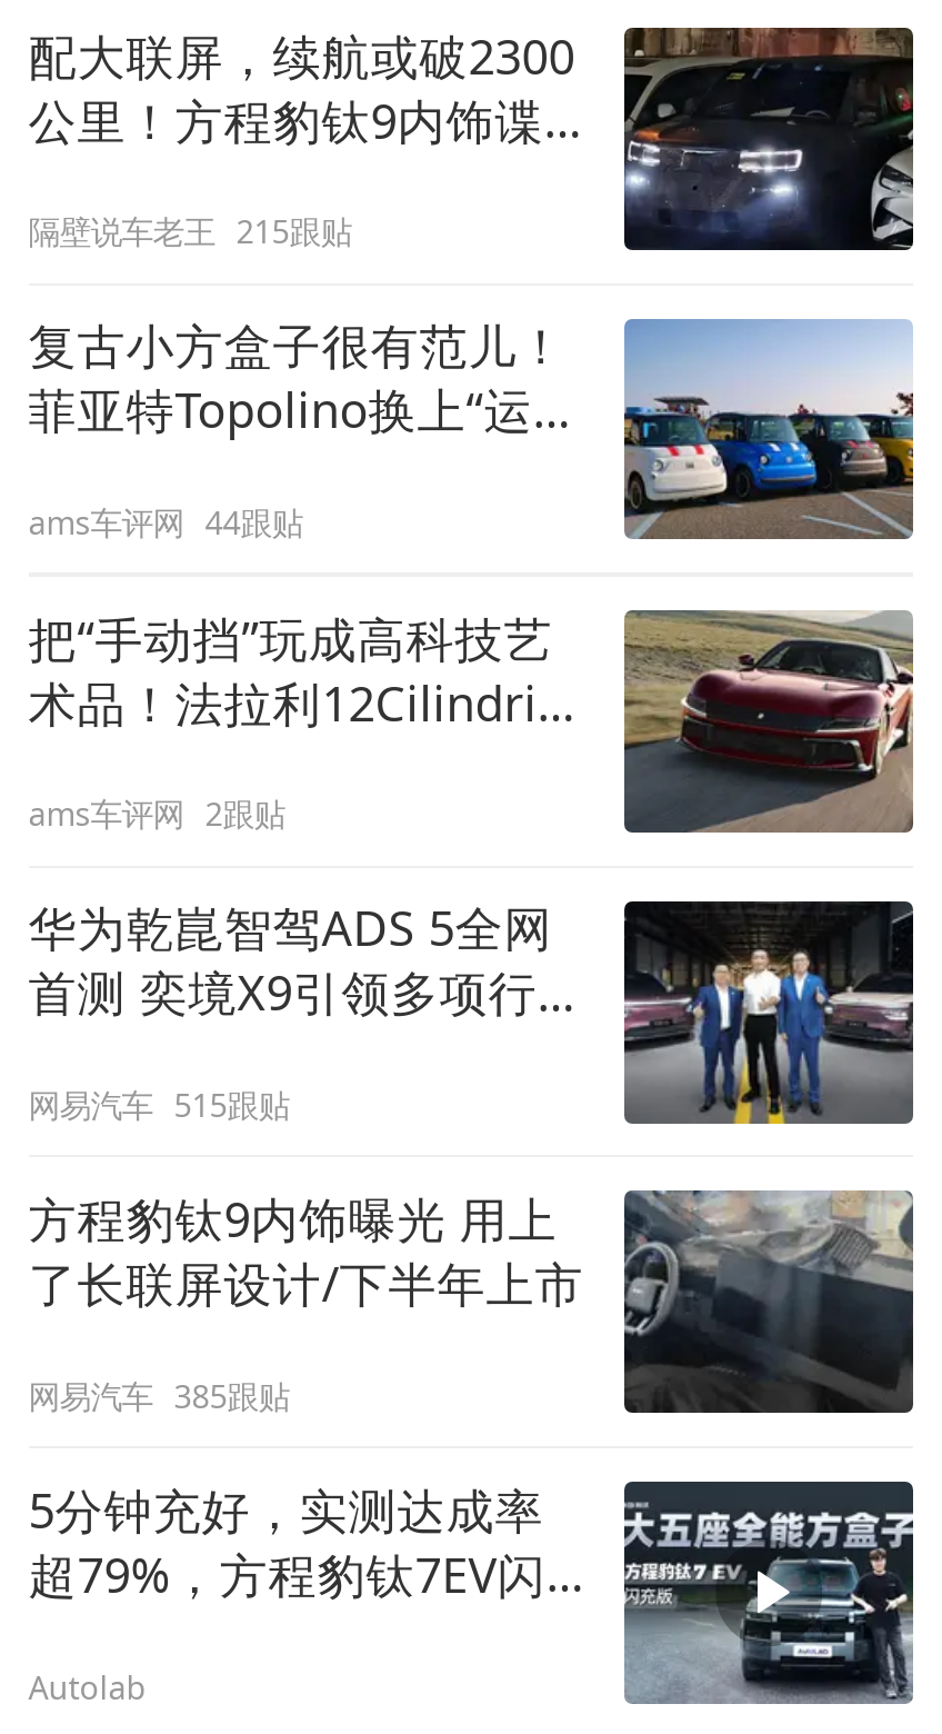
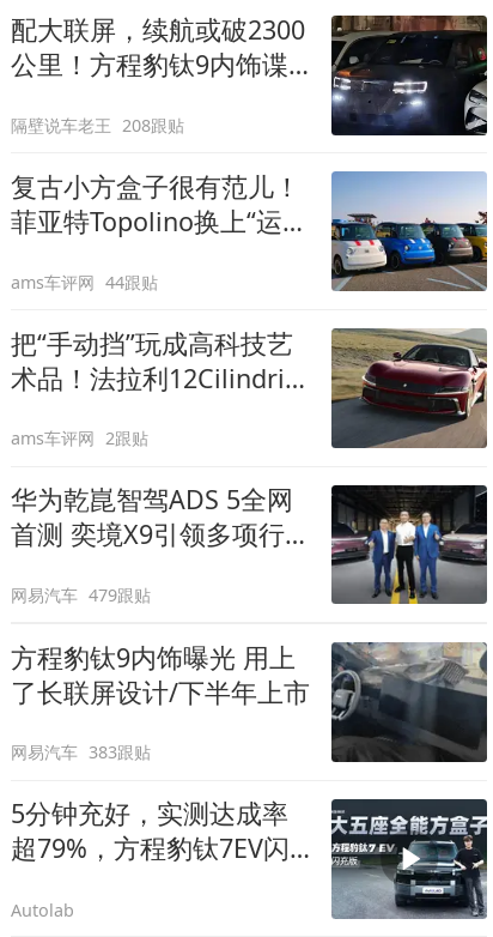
[28,210,352,252] 隔壁说车老王 215跟贴 -> [10,114,185,136] 隔壁说车老王 208跟贴
[28,1083,289,1125] 网易汽车 515跟贴 -> [10,583,151,606] 网易汽车 479跟贴
[28,1373,289,1416] 网易汽车 385跟贴 -> [10,741,151,764] 网易汽车 383跟贴

